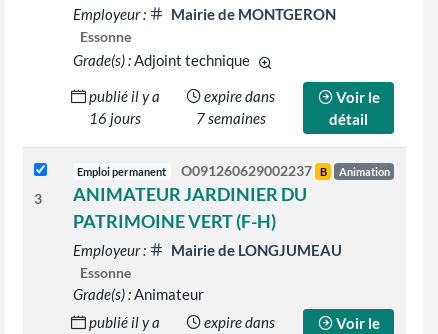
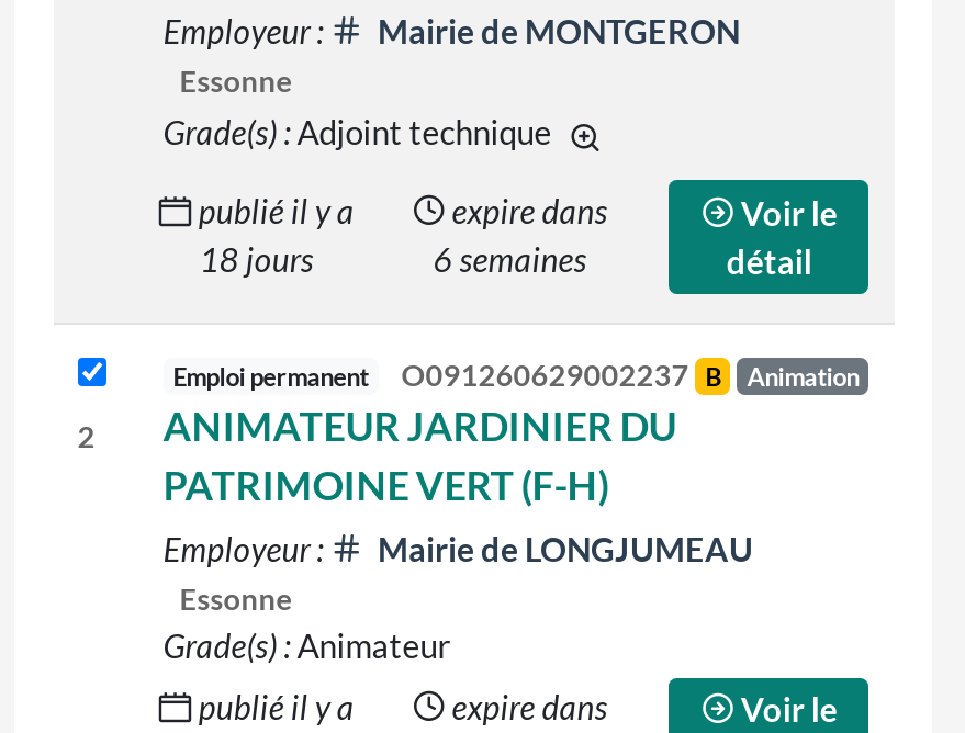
[89,109,141,127] 16 jours -> [200,239,314,278] 18 jours
[196,109,266,127] 7 semaines -> [433,239,587,278] 6 semaines
[34,183,307,206] 3 ANIMATEUR JARDINIER DU -> [78,402,677,453] 2 ANIMATEUR JARDINIER DU

